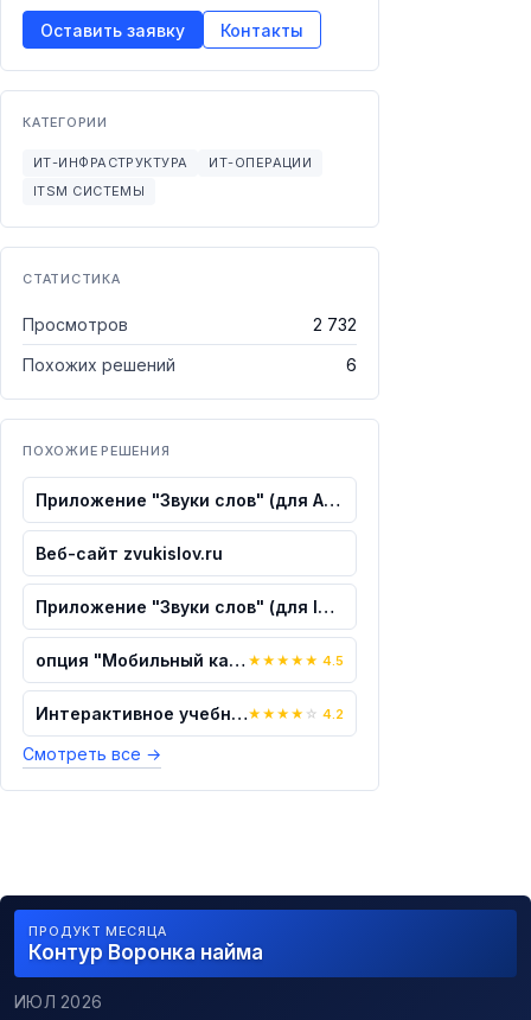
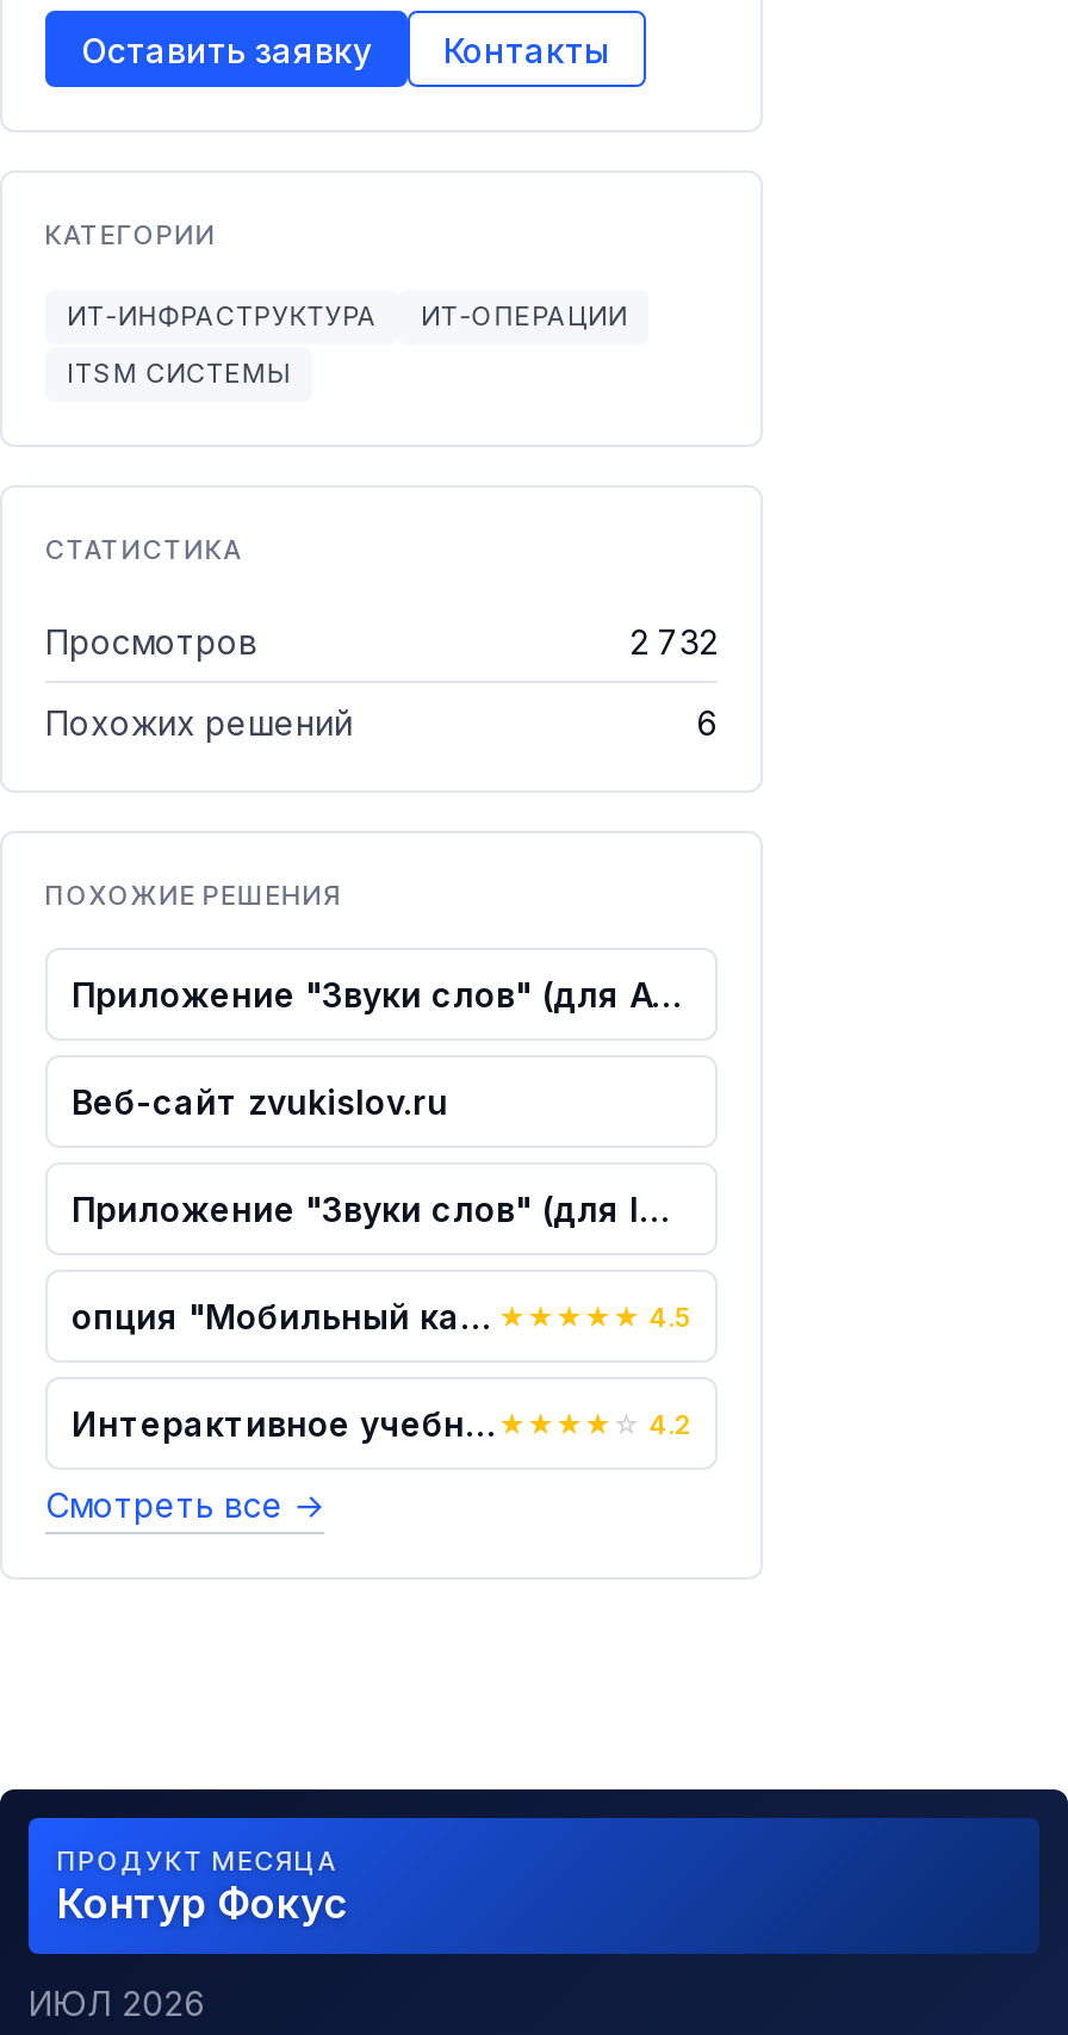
[28,941,263,964] Контур Воронка найма -> [57,1880,348,1928] Контур Фокус

